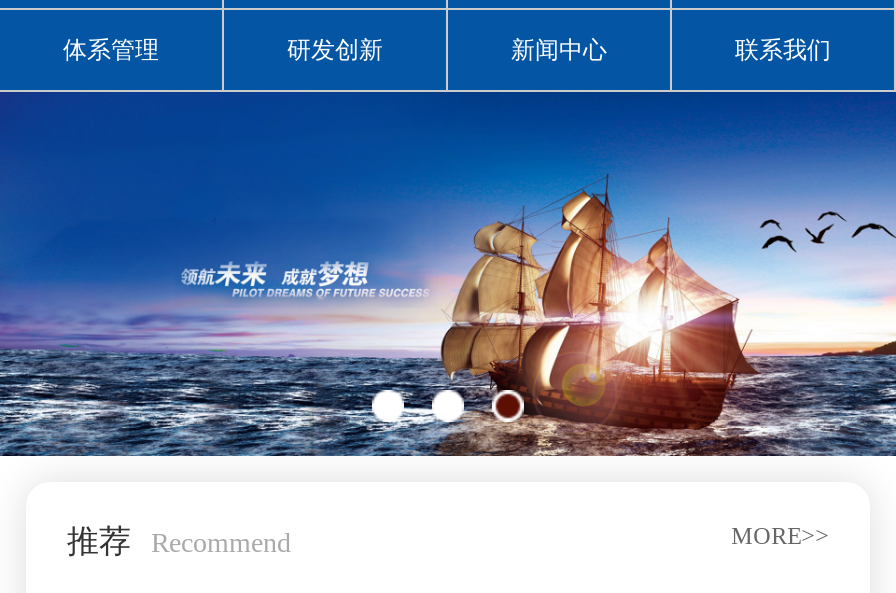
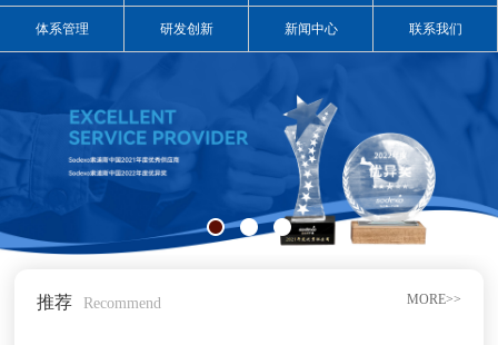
[6,142,890,458] [image] -> [3,81,495,255] [image]

